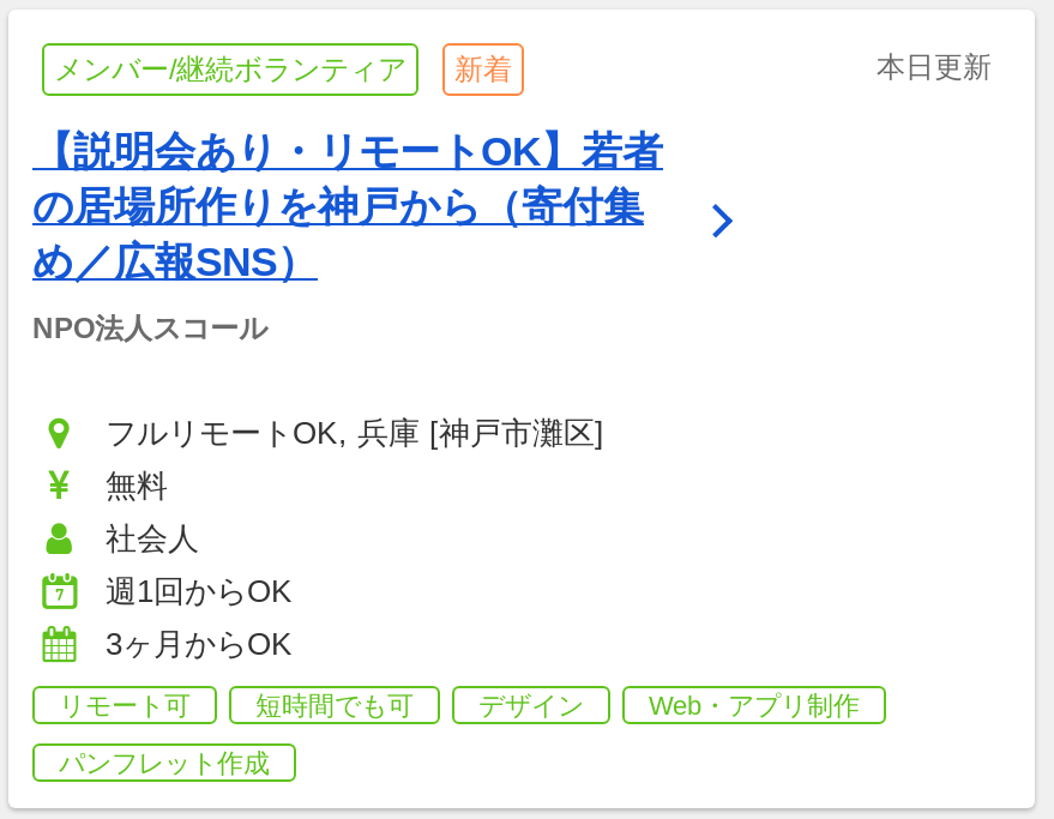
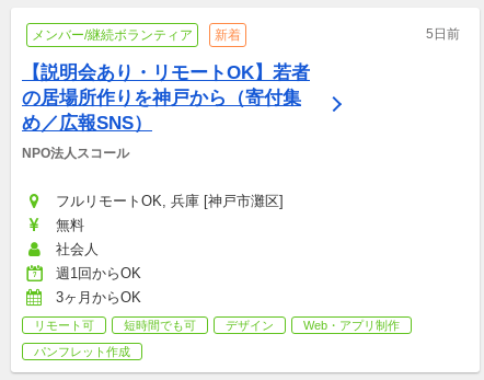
[877,50,992,84] 本日更新 -> [426,26,460,42] 5日前

